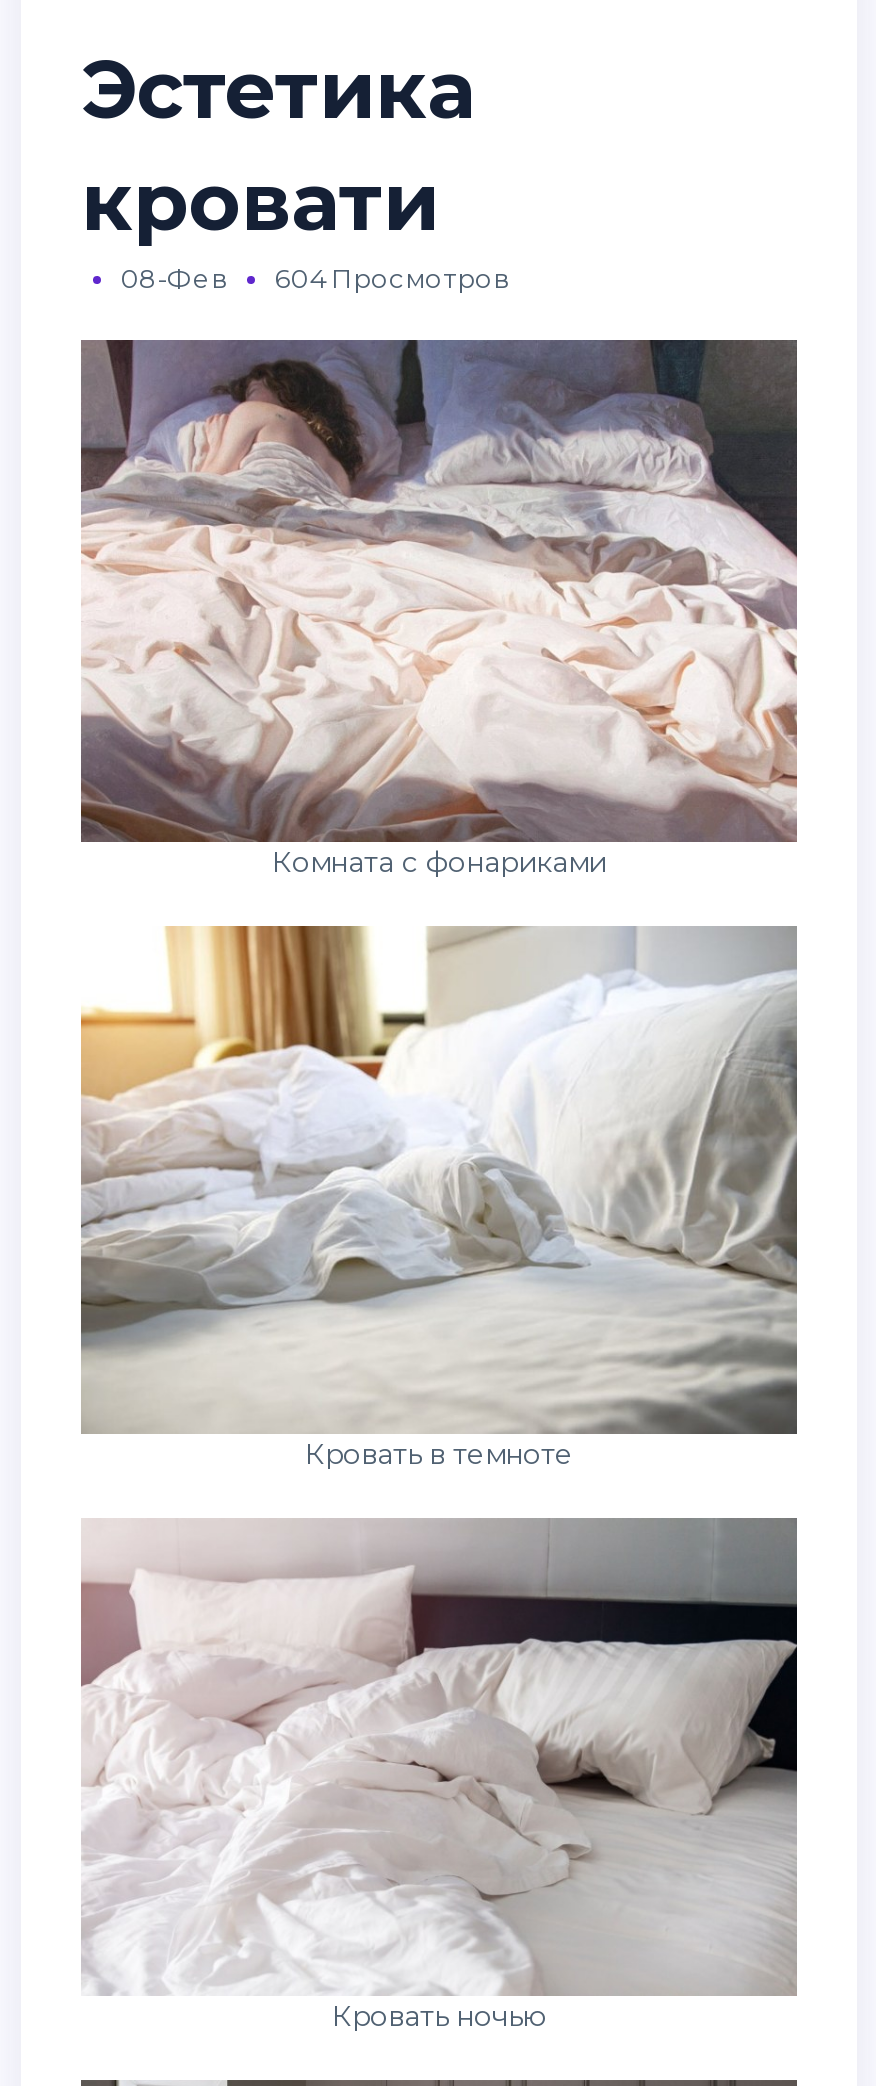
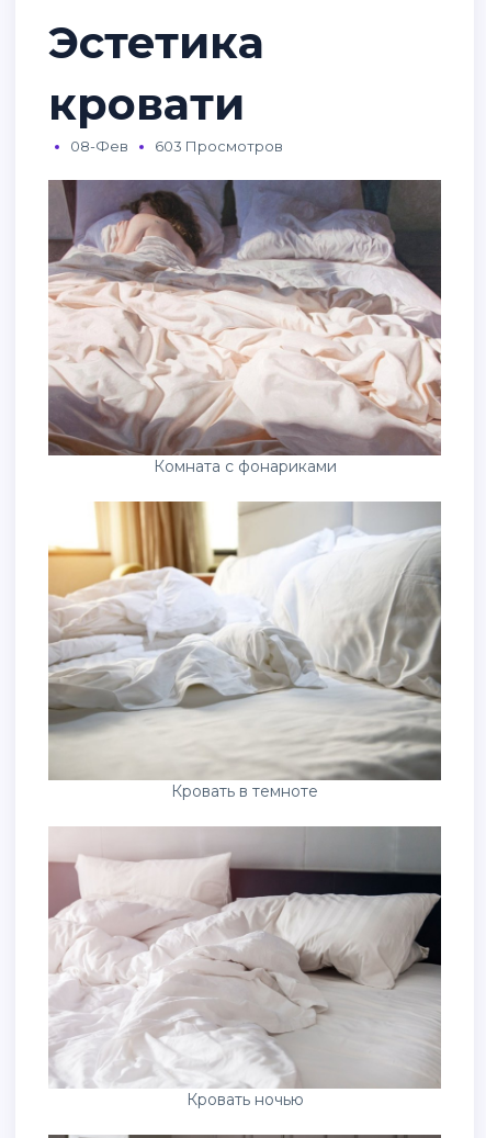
[121,262,509,294] 08-Фев 604 Просмотров -> [70,137,283,155] 08-Фев 603 Просмотров

